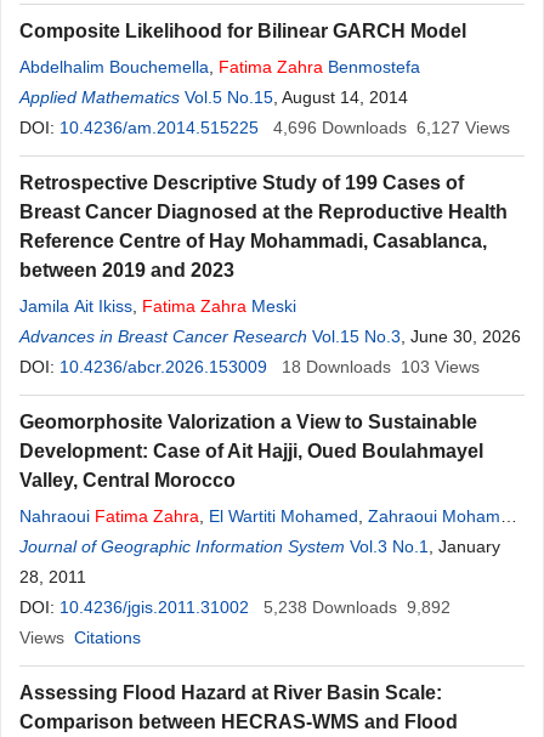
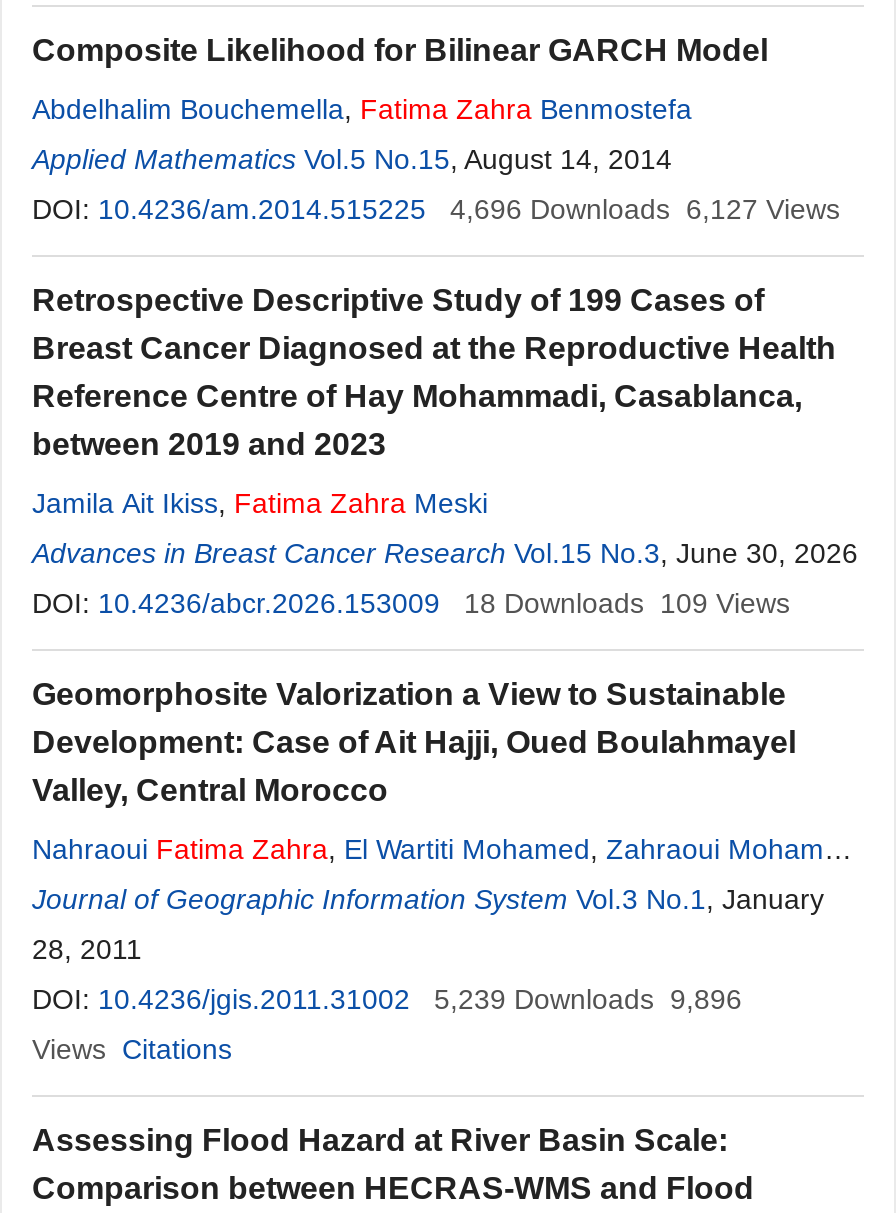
[282,357,480,376] 18 Downloads 103 Views -> [464,587,790,619] 18 Downloads 109 Views
[19,597,450,617] DOI: 10.4236/jgis.2011.31002 5,238 Downloads 9,892 -> [32,983,742,1015] DOI: 10.4236/jgis.2011.31002 5,239 Downloads 9,896

